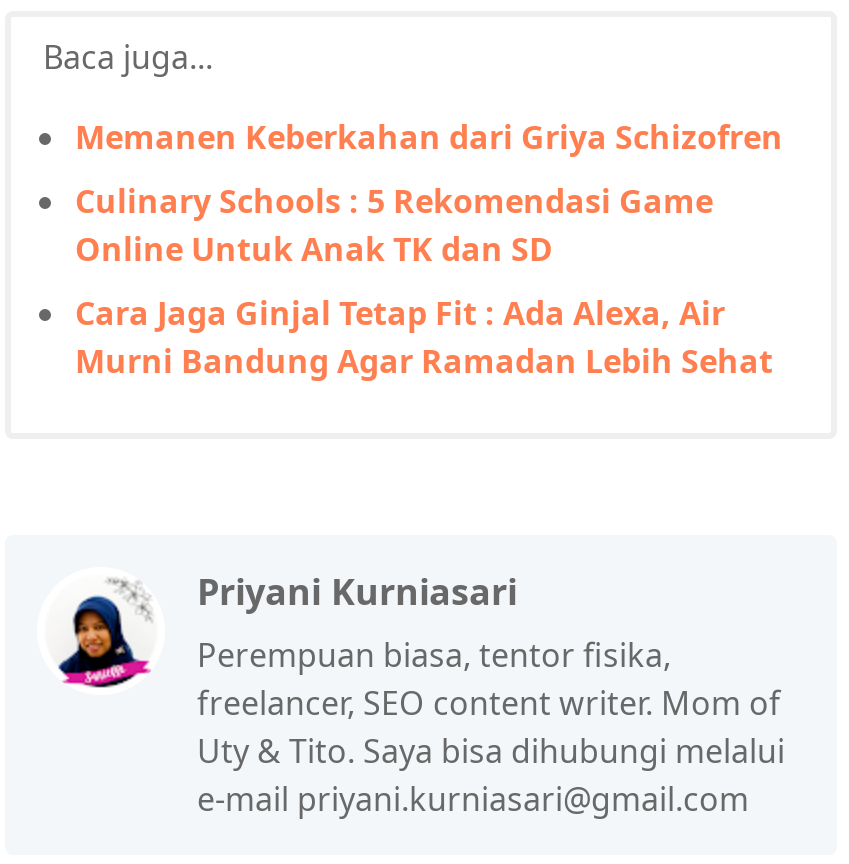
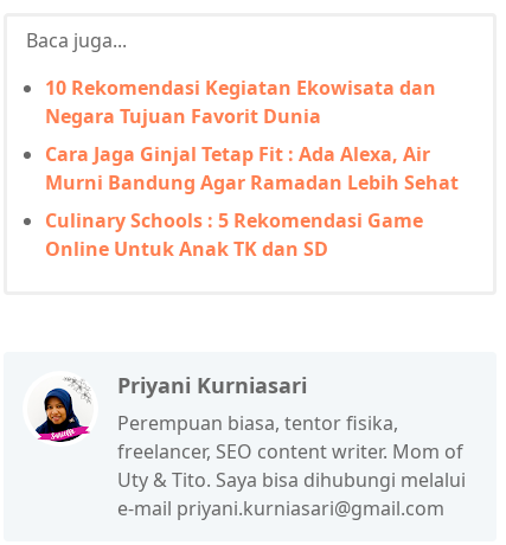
[75,115,783,159] Memanen Keberkahan dari Griya Schizofren -> [45,75,436,129] 10 Rekomendasi Kegiatan Ekowisata dan | Negara Tujuan Favorit Dunia
moved [75,179,713,271] -> [45,207,423,262]: Culinary Schools : 5 Rekomendasi Game | Online Untuk Anak TK dan SD
moved [75,291,773,383] -> [45,141,459,196]: Cara Jaga Ginjal Tetap Fit : Ada Alexa, Air | Murni Bandung Agar Ramadan Lebih Sehat

